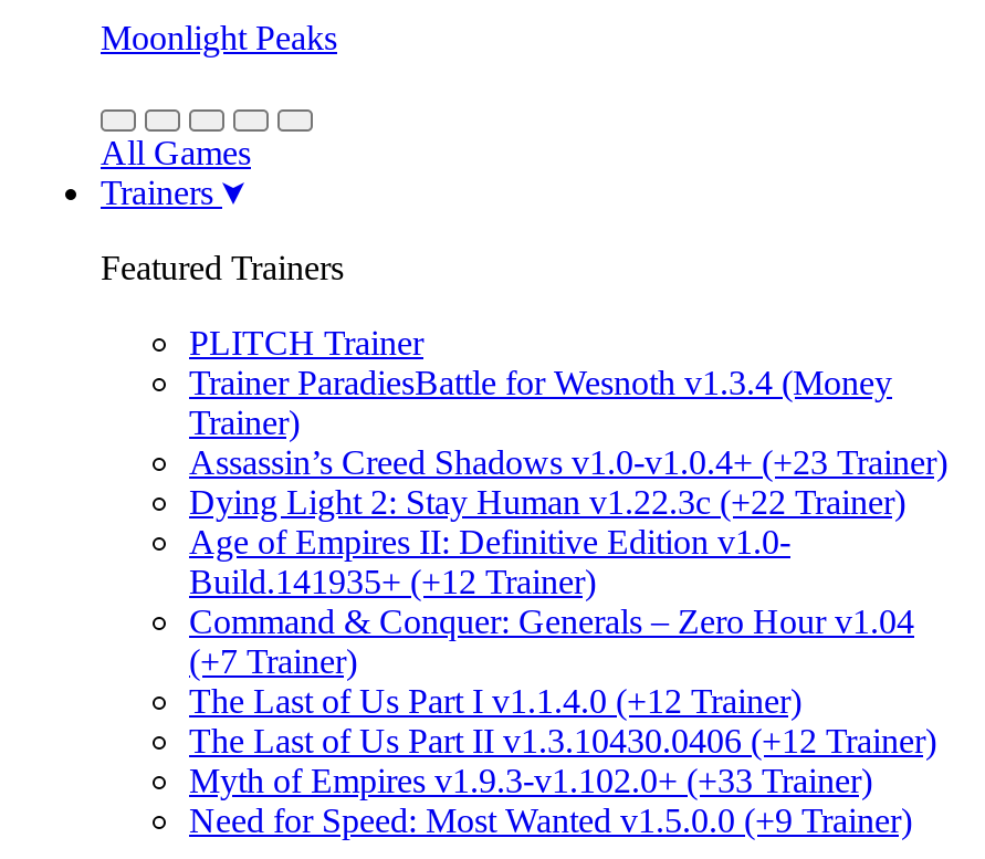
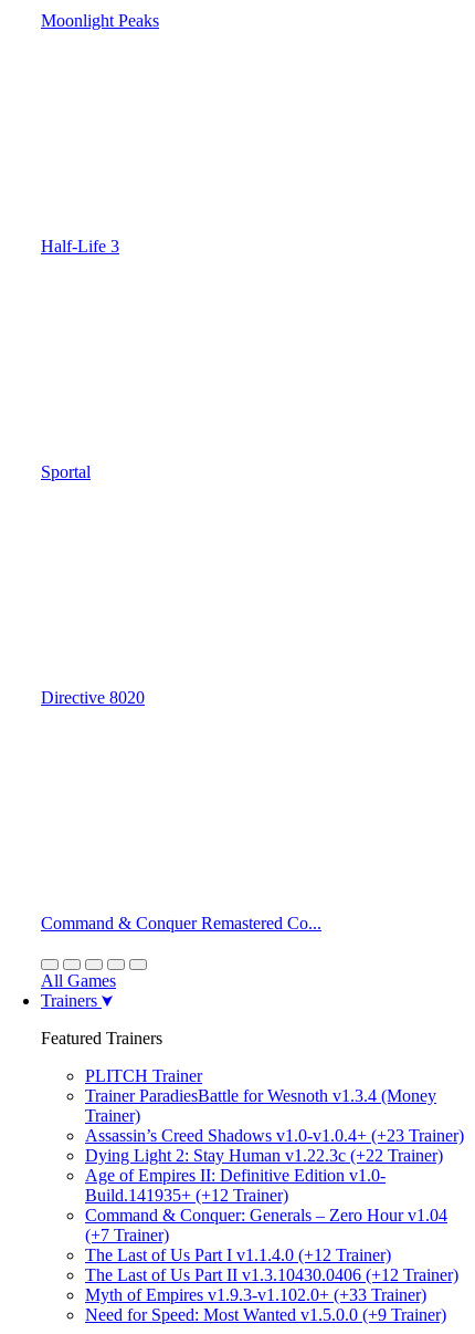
none -> [41,237,119,256] Half-Life 3
none -> [41,462,91,481] Sportal
none -> [41,688,145,707] Directive 8020
none -> [41,914,321,932] Command & Conquer Remastered Co...

